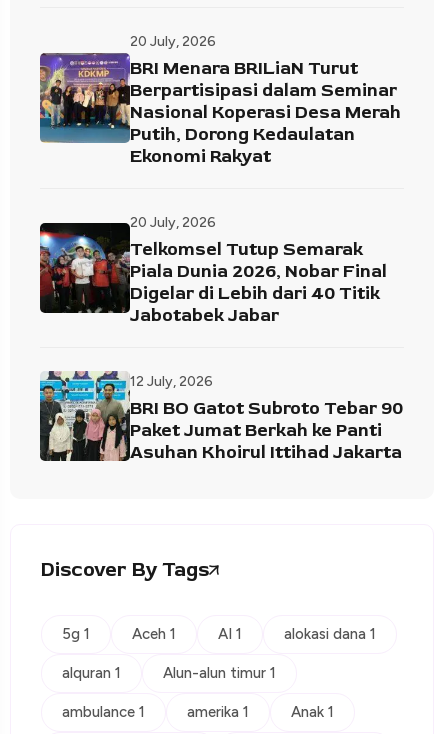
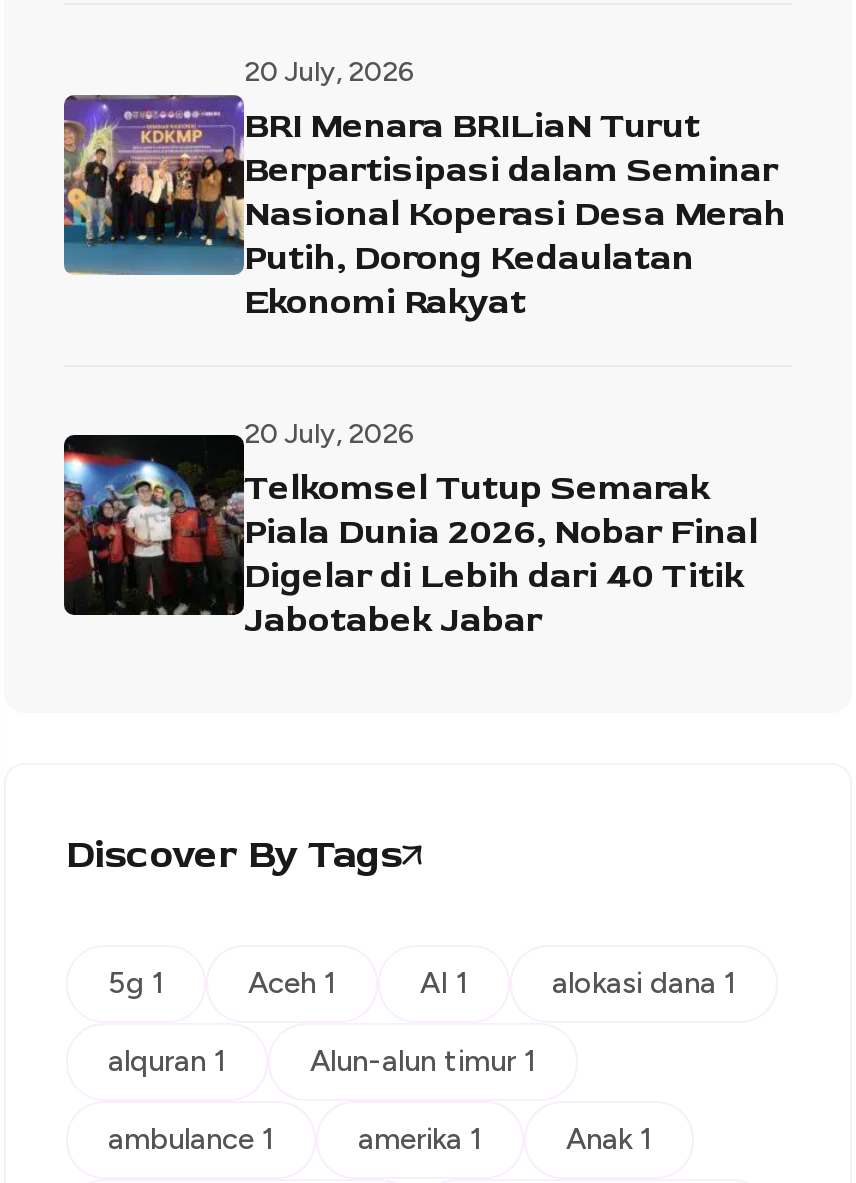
[39,370,403,464] [image] | 12 July, 2026 | BRI BO Gatot Subroto Tebar 90 | Paket Jumat Berkah ke Panti | Asuhan Khoirul Ittihad Jakarta -> none

